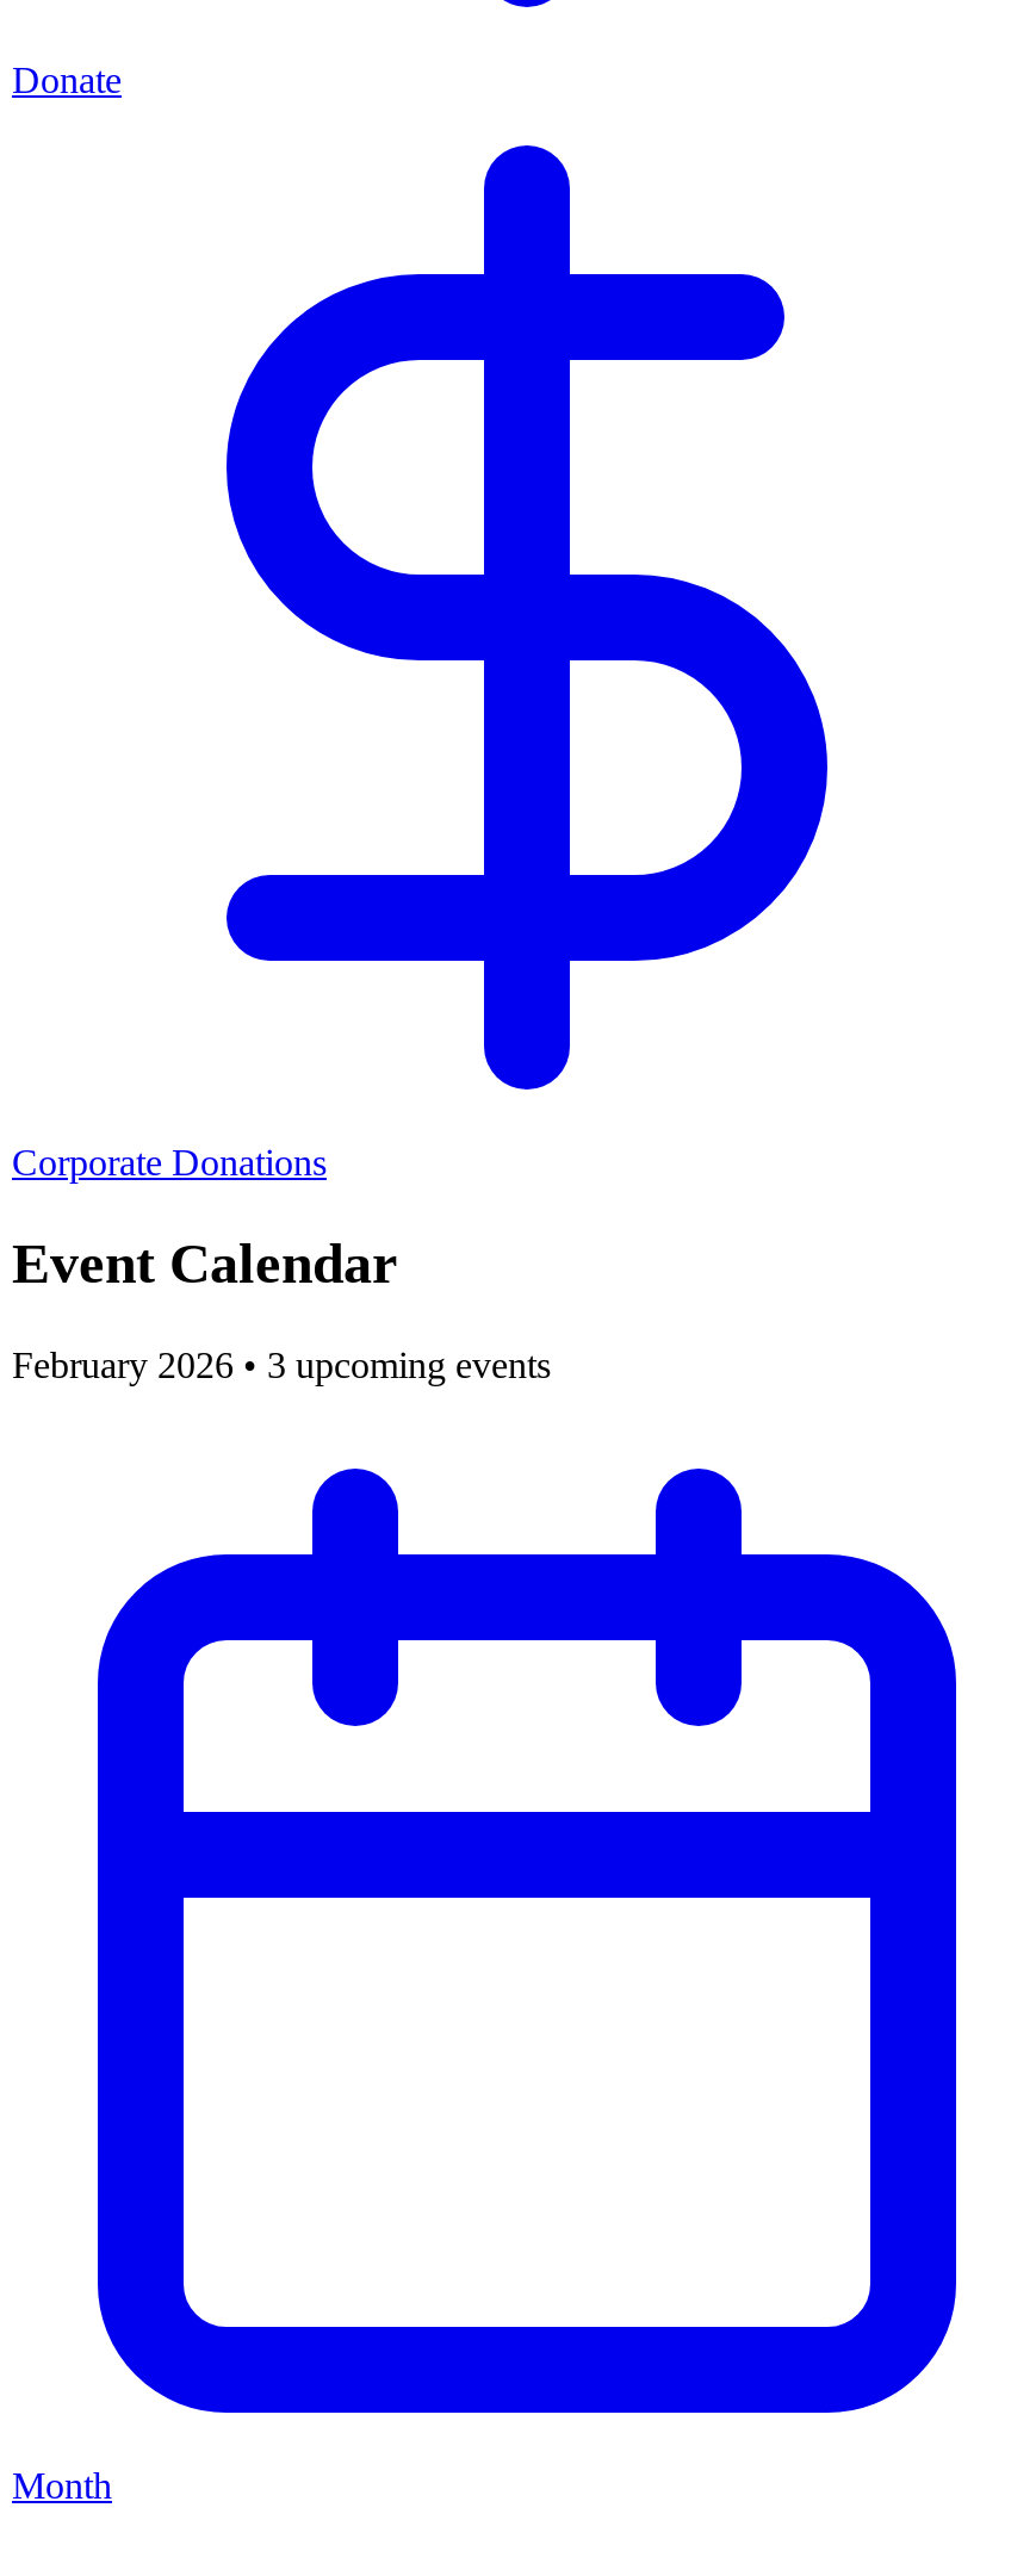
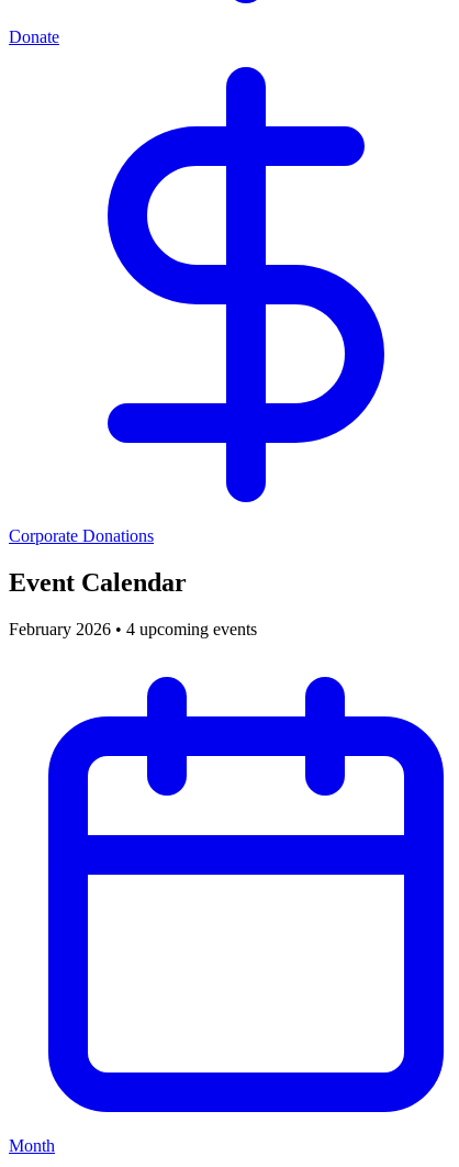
[12,1344,551,1385] February 2026 • 3 upcoming events -> [9,620,257,638] February 2026 • 4 upcoming events

